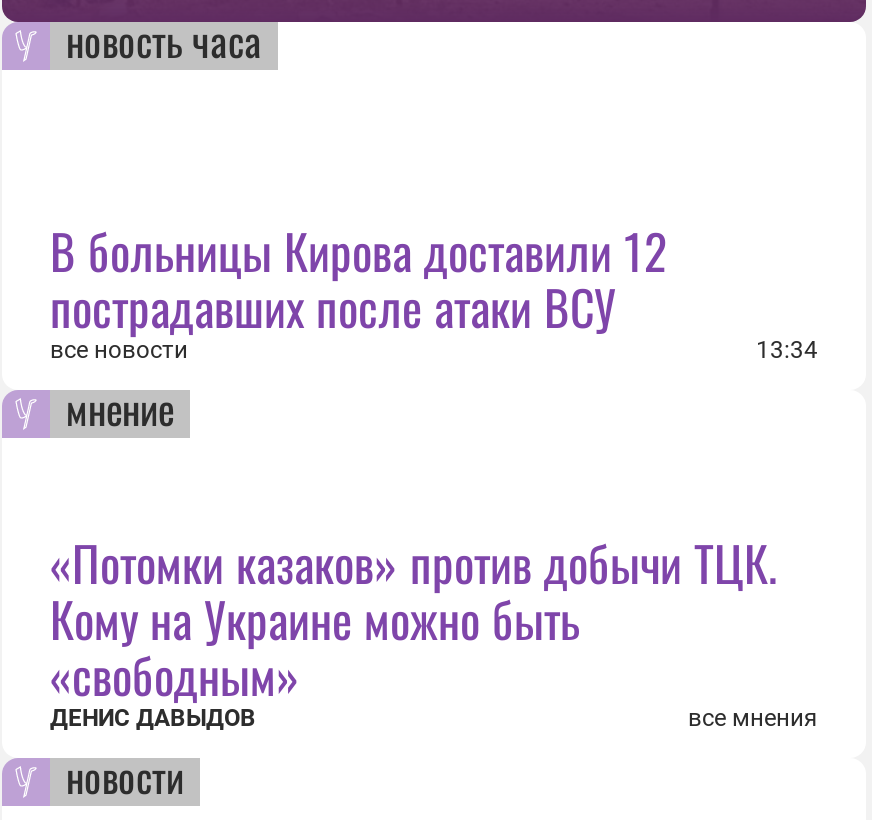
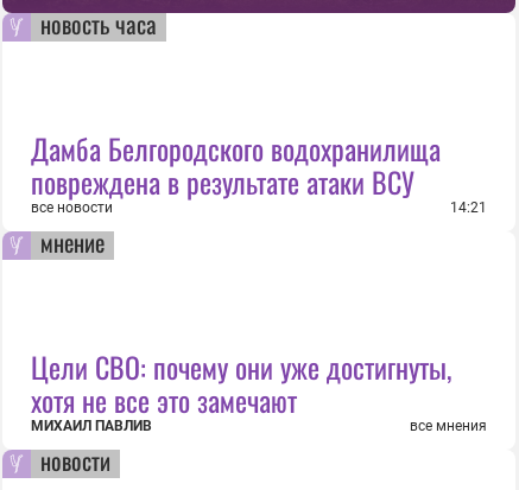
[50,213,666,341] В больницы Кирова доставили 12 | пострадавших после атаки ВСУ -> [31,127,441,203] Дамба Белгородского водохранилища | повреждена в результате атаки ВСУ
[756,335,818,363] 13:34 -> [450,199,487,216] 14:21
[50,525,778,731] «Потомки казаков» против добычи ТЦК. | Кому на Украине можно быть | «свободным» | ДЕНИС ДАВЫДОВ -> [31,345,451,434] Цели СВО: почему они уже достигнуты, | хотя не все это замечают | МИХАИЛ ПАВЛИВ

